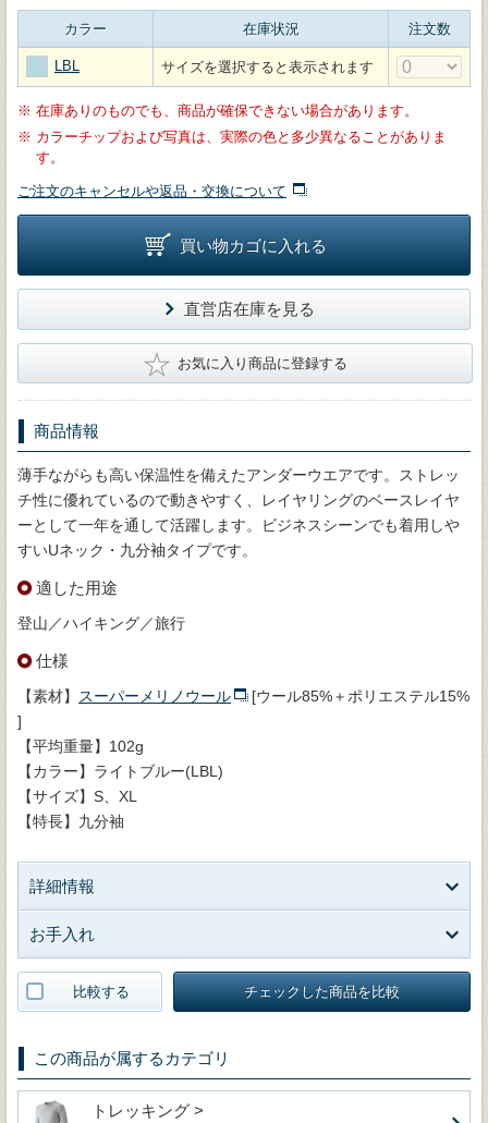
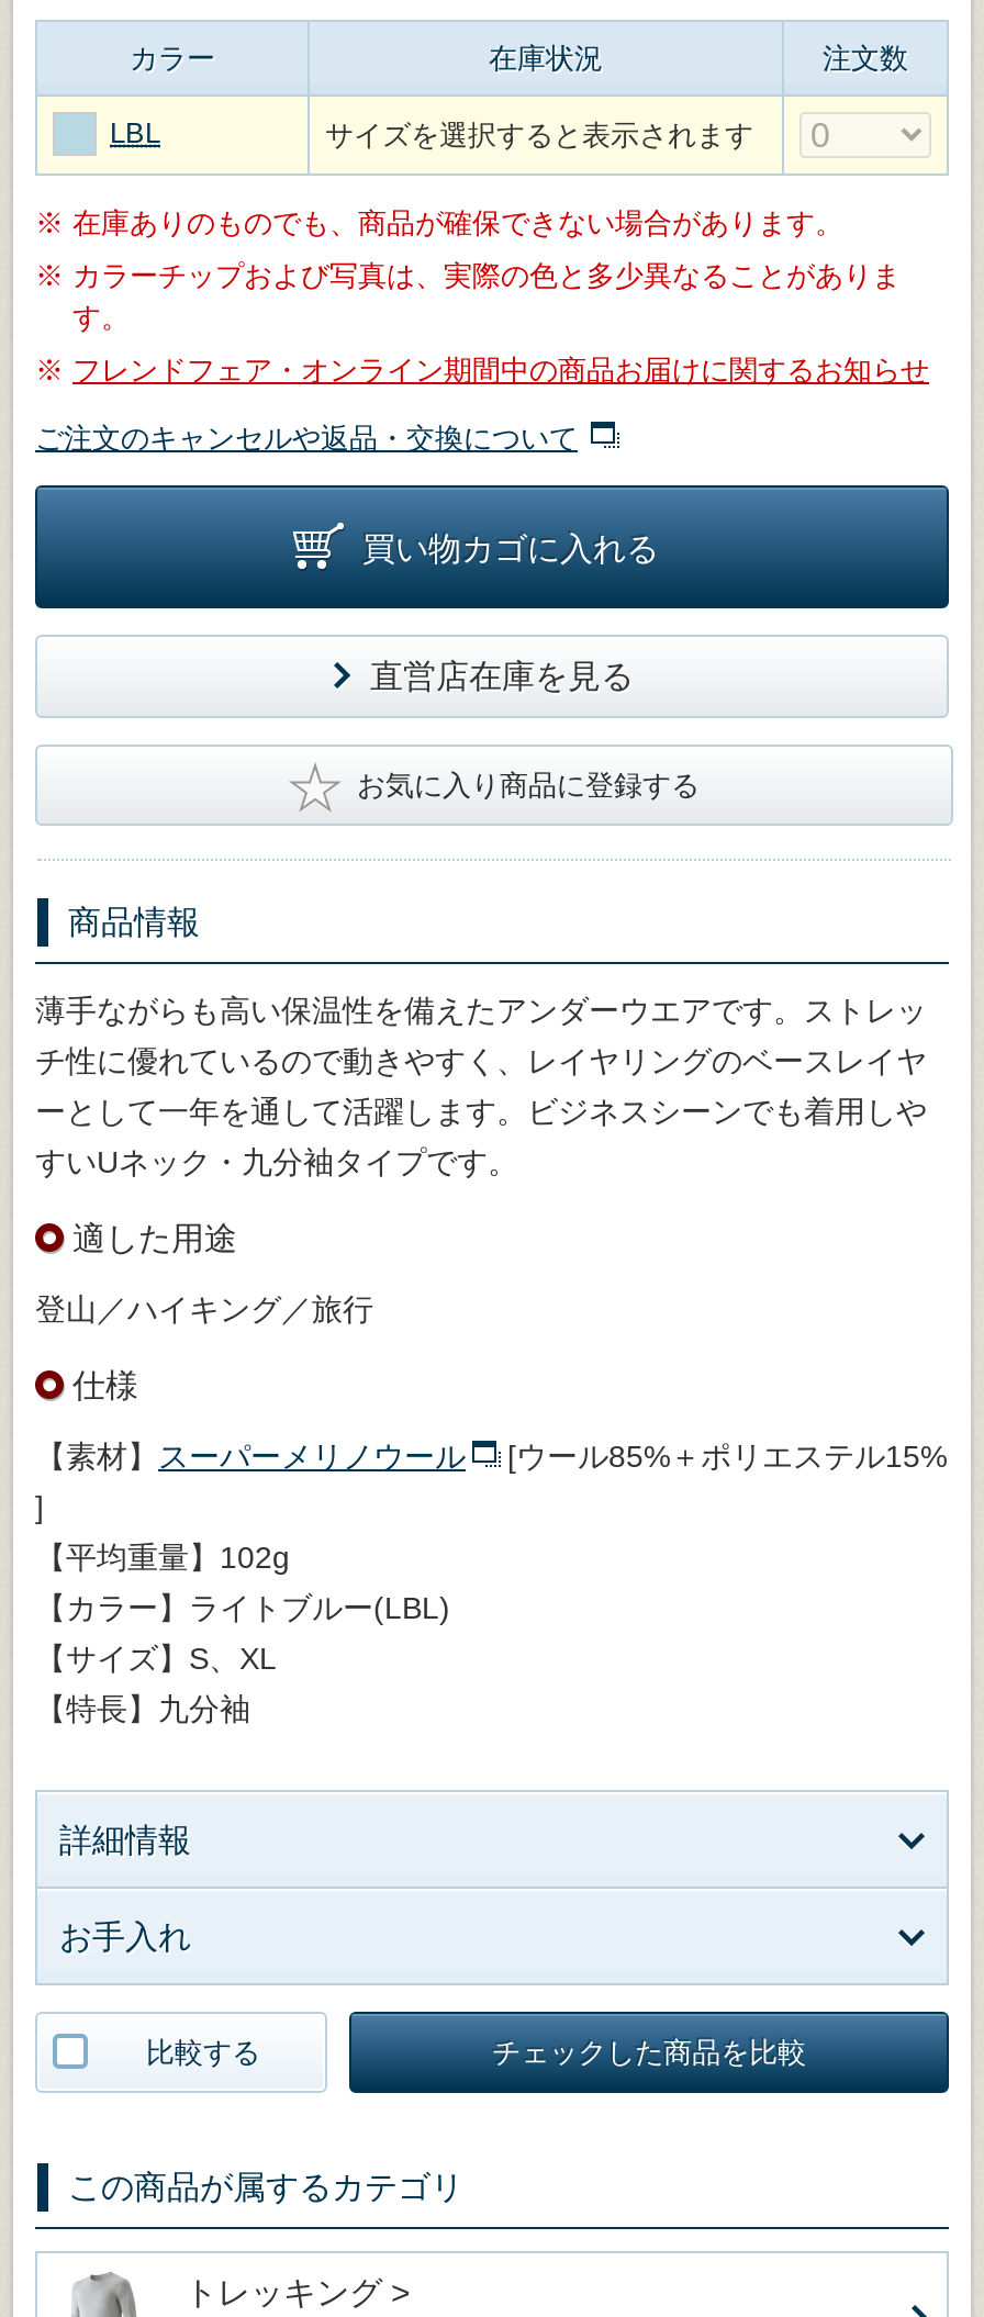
none -> [35,352,929,385] ※ フレンドフェア・オンライン期間中の商品お届けに関するお知らせ

